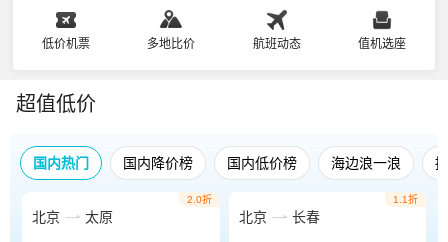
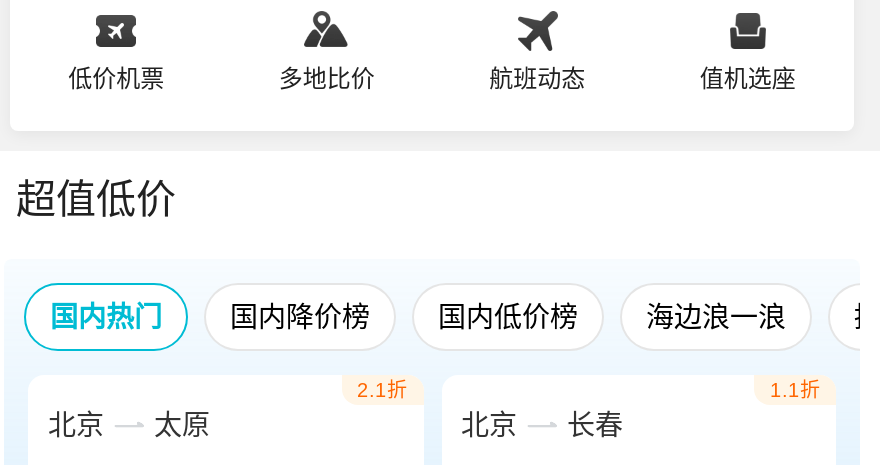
[186,194,211,205] 2.0折 -> [357,379,407,401] 2.1折

